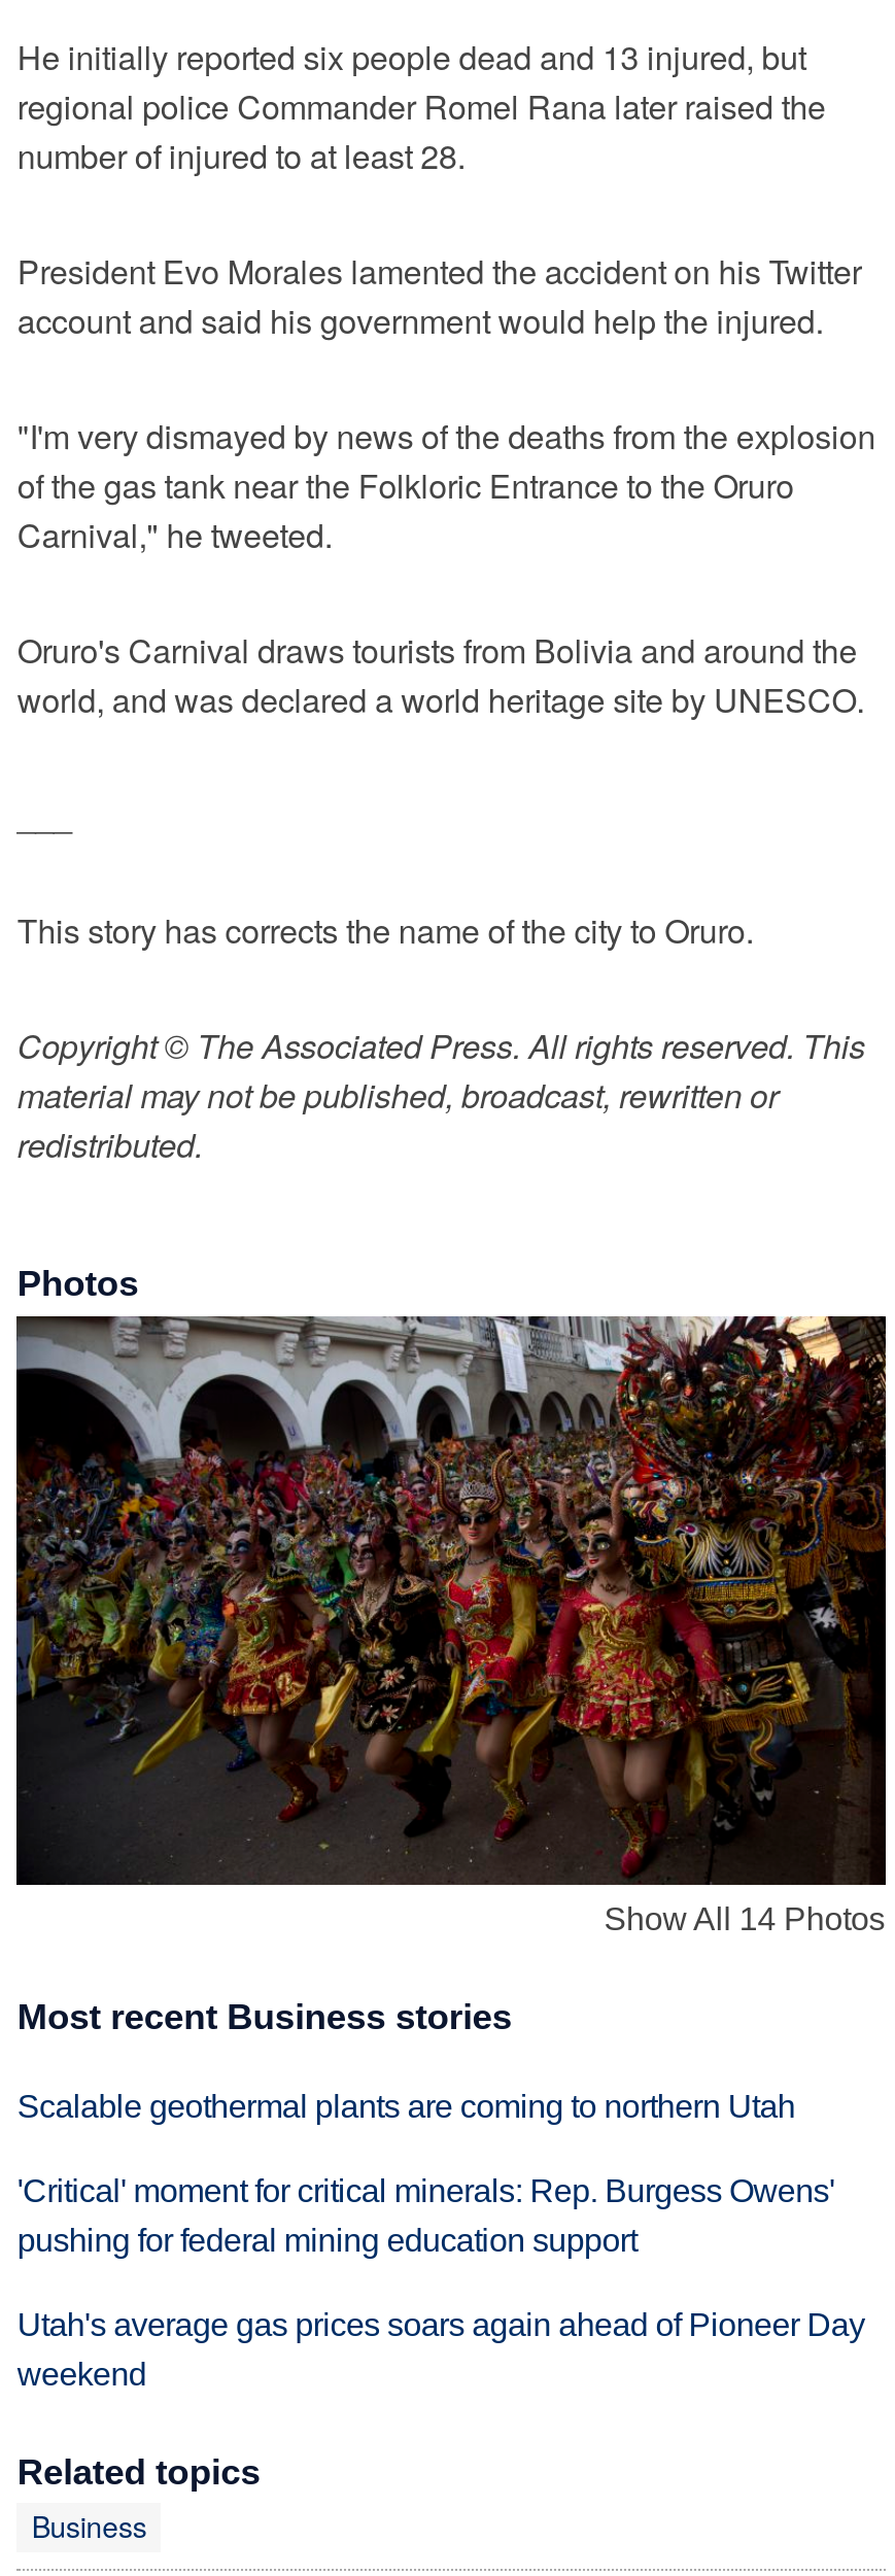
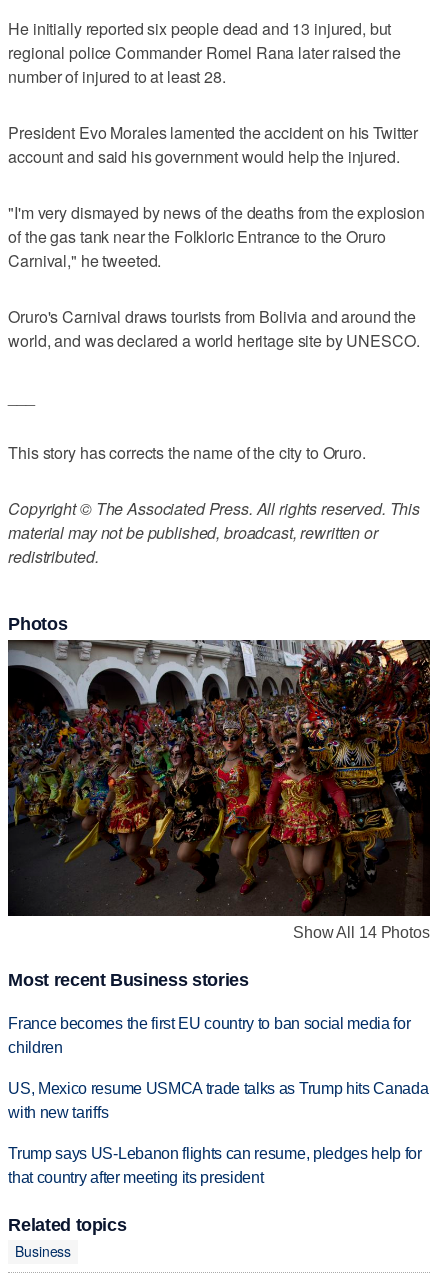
[17,2089,795,2124] Scalable geothermal plants are coming to northern Utah -> [8,1015,410,1056] France becomes the first EU country to ban social media for | children
[17,2173,834,2257] 'Critical' moment for critical minerals: Rep. Burgess Owens' | pushing for federal mining education support -> [8,1080,428,1121] US, Mexico resume USMCA trade talks as Trump hits Canada | with new tariffs
[17,2306,865,2391] Utah's average gas prices soars again ahead of Pioneer Day | weekend -> [8,1145,422,1186] Trump says US-Lebanon flights can resume, pledges help for | that country after meeting its president

